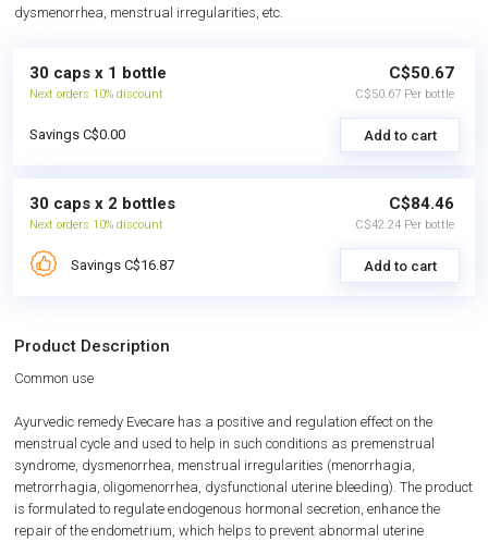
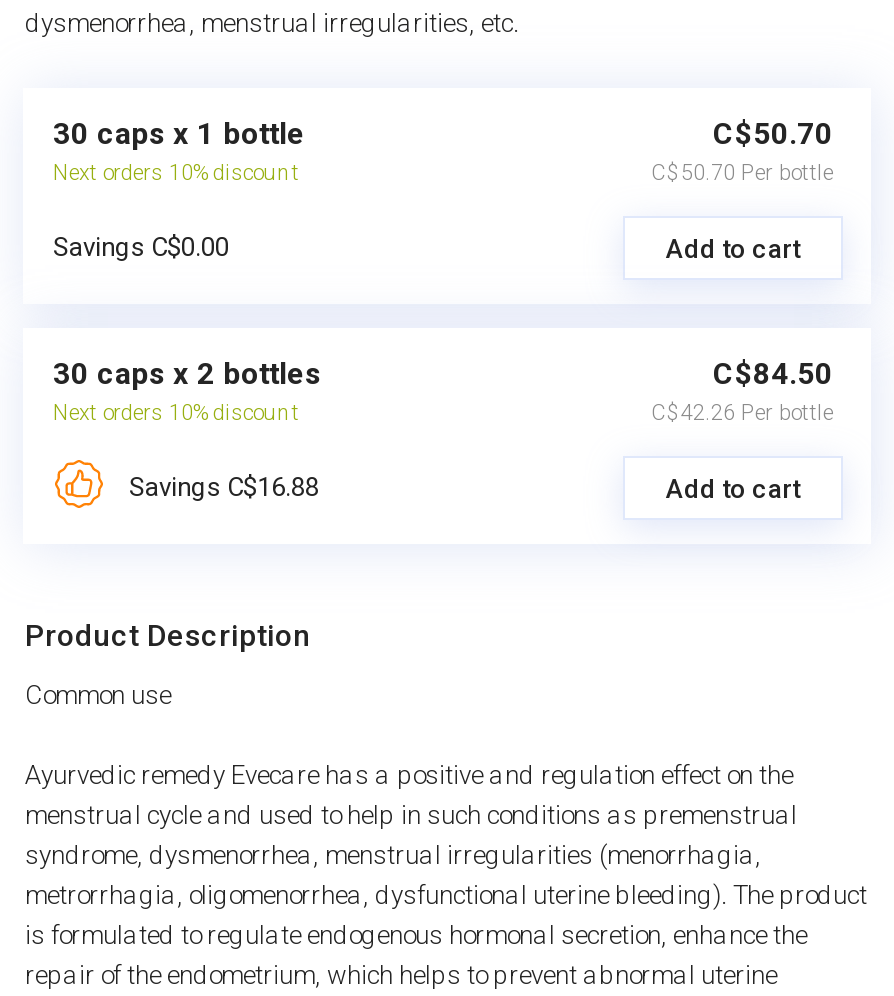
[355,63,454,101] C$50.67 | C$50.67 Per bottle -> [651,116,833,186] C$50.70 | C$50.70 Per bottle
[355,194,454,232] C$84.46 | C$42.24 Per bottle -> [651,356,833,426] C$84.50 | C$42.26 Per bottle
[71,257,174,273] Savings C$16.87 -> [129,472,319,502] Savings C$16.88

